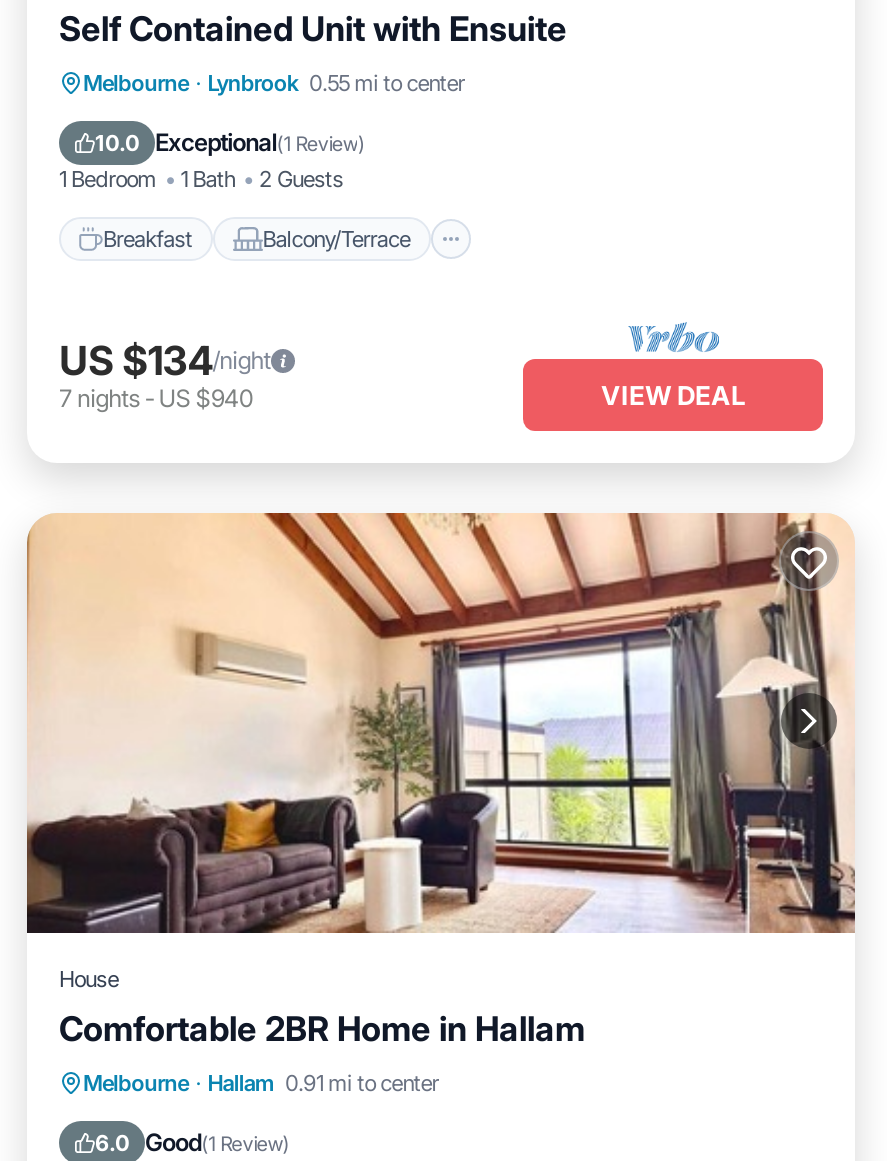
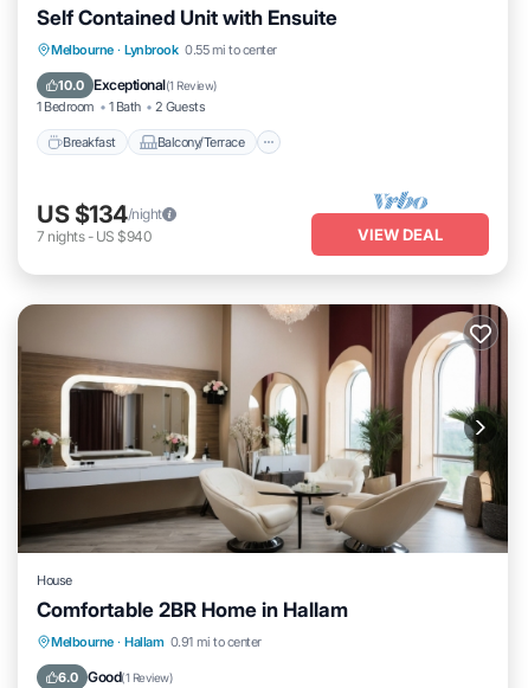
[25,511,855,935] [image] -> [17,303,509,554] [image]

